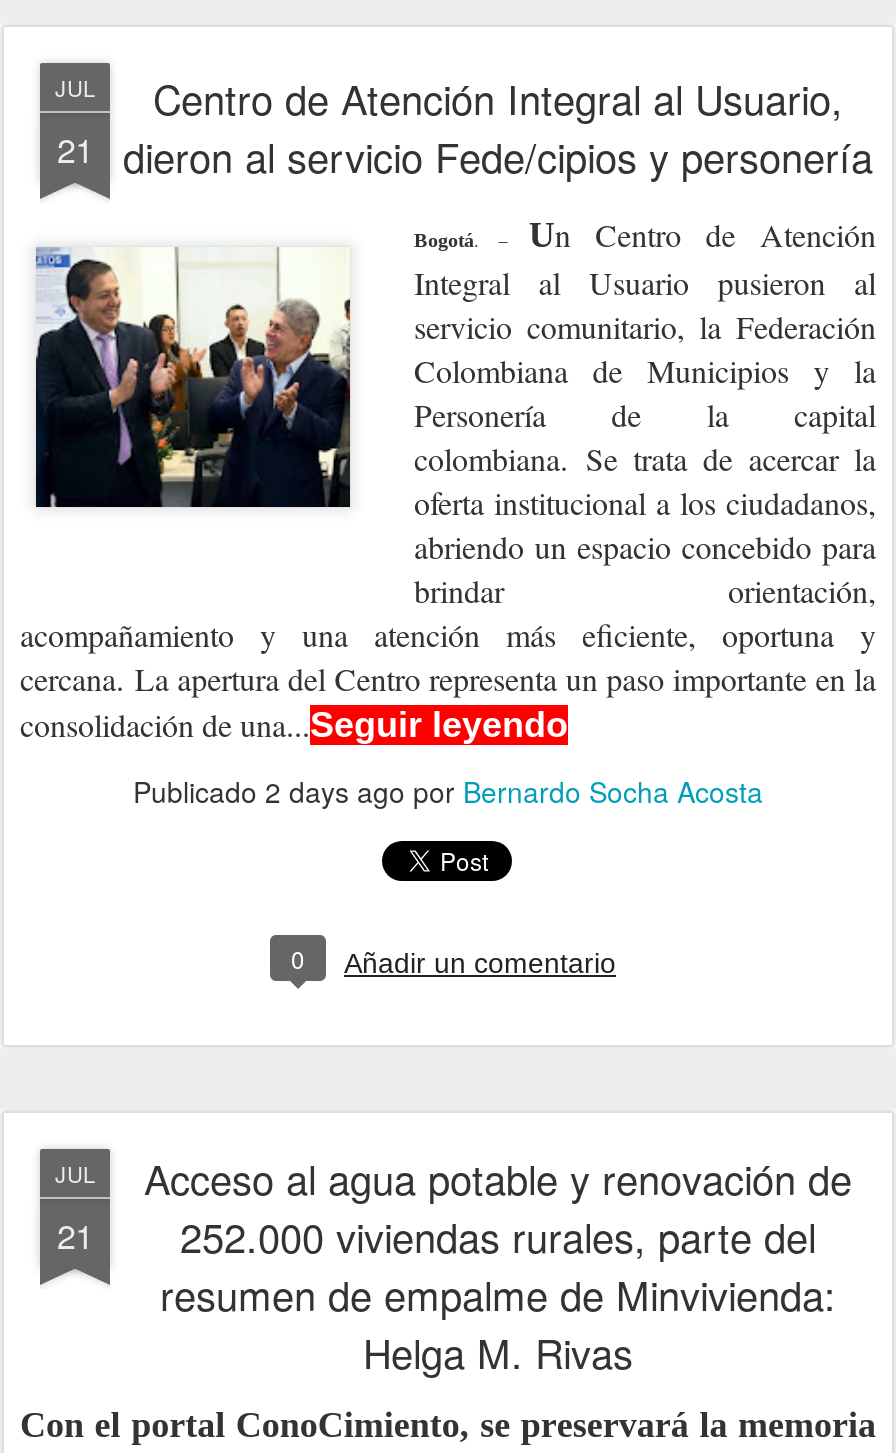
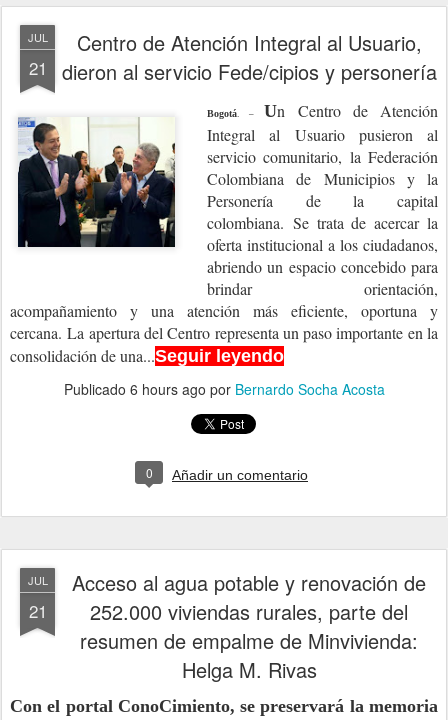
[133,771,763,811] Publicado 2 days ago por Bernardo Socha Acosta -> [63,379,384,399] Publicado 6 hours ago por Bernardo Socha Acosta

